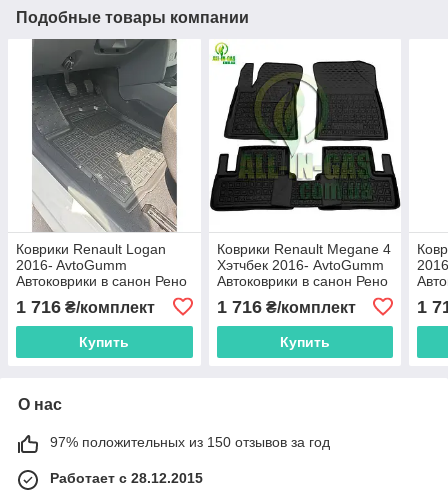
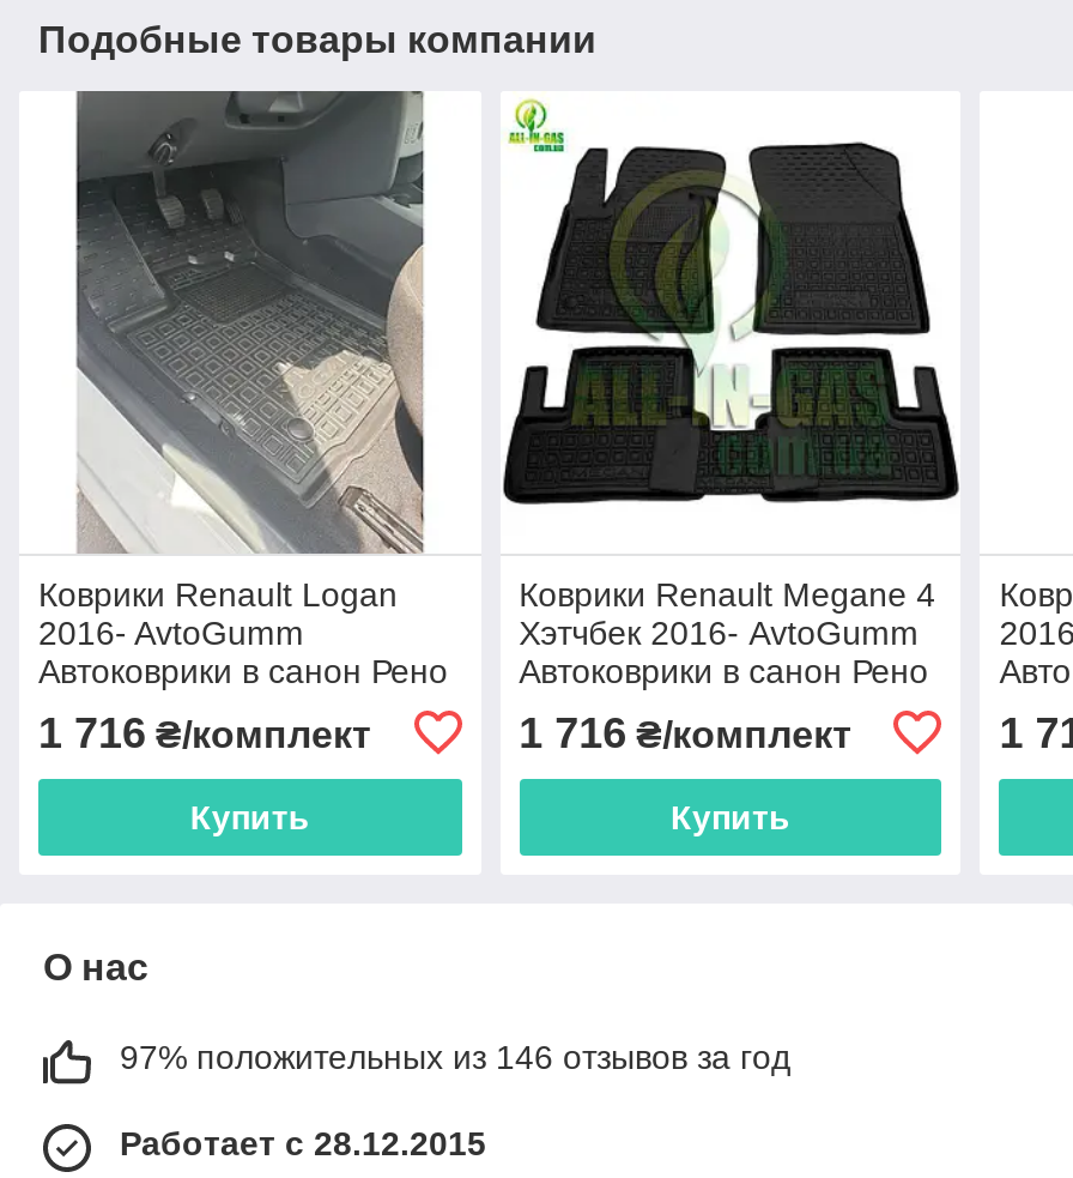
[50,434,330,450] 97% положительных из 150 отзывов за год -> [120,1038,790,1076] 97% положительных из 146 отзывов за год

